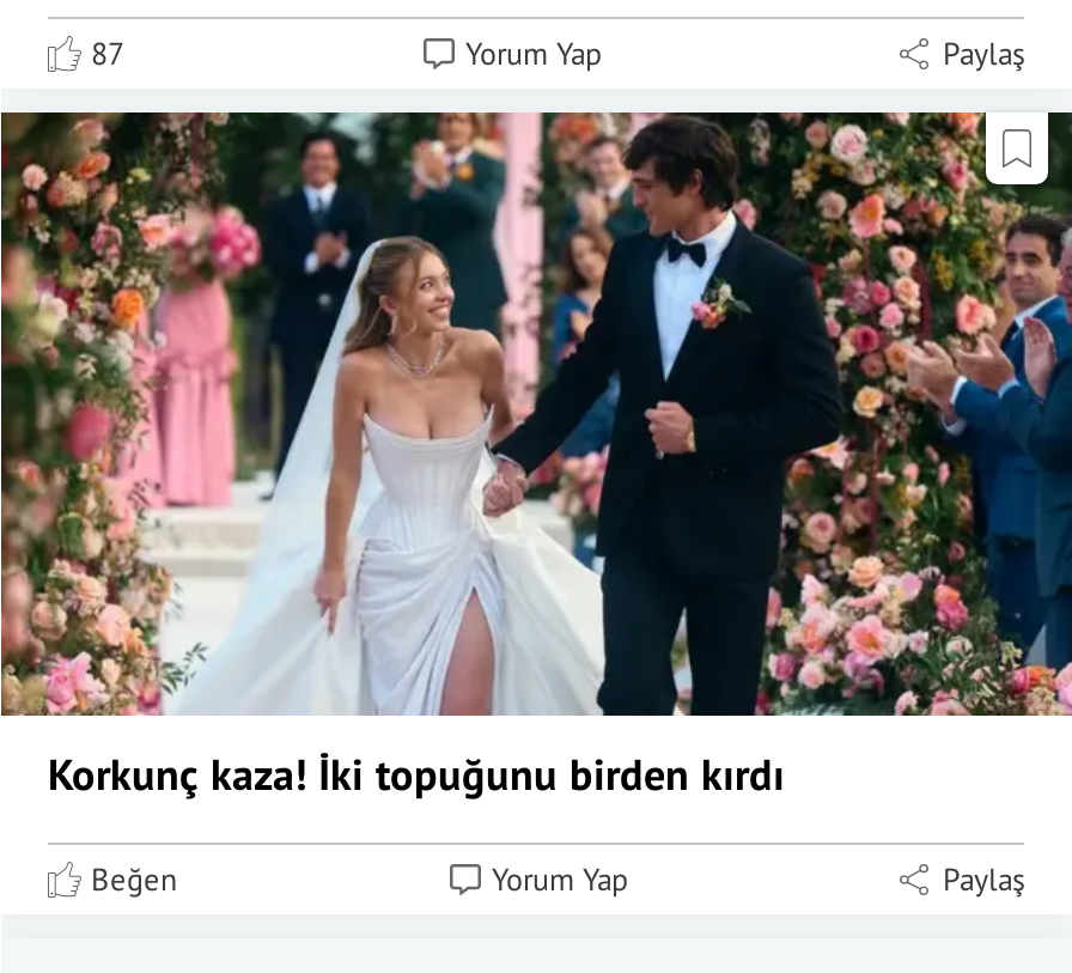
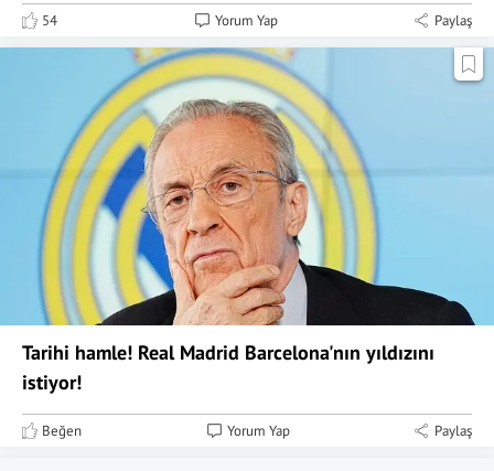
[91,34,124,74] 87 -> [42,11,57,30] 54
[7,110,1065,802] [image] | Korkunç kaza! İki topuğunu birden kırdı -> [3,47,491,395] [image] | Tarihi hamle! Real Madrid Barcelona'nın yıldızını | istiyor!

